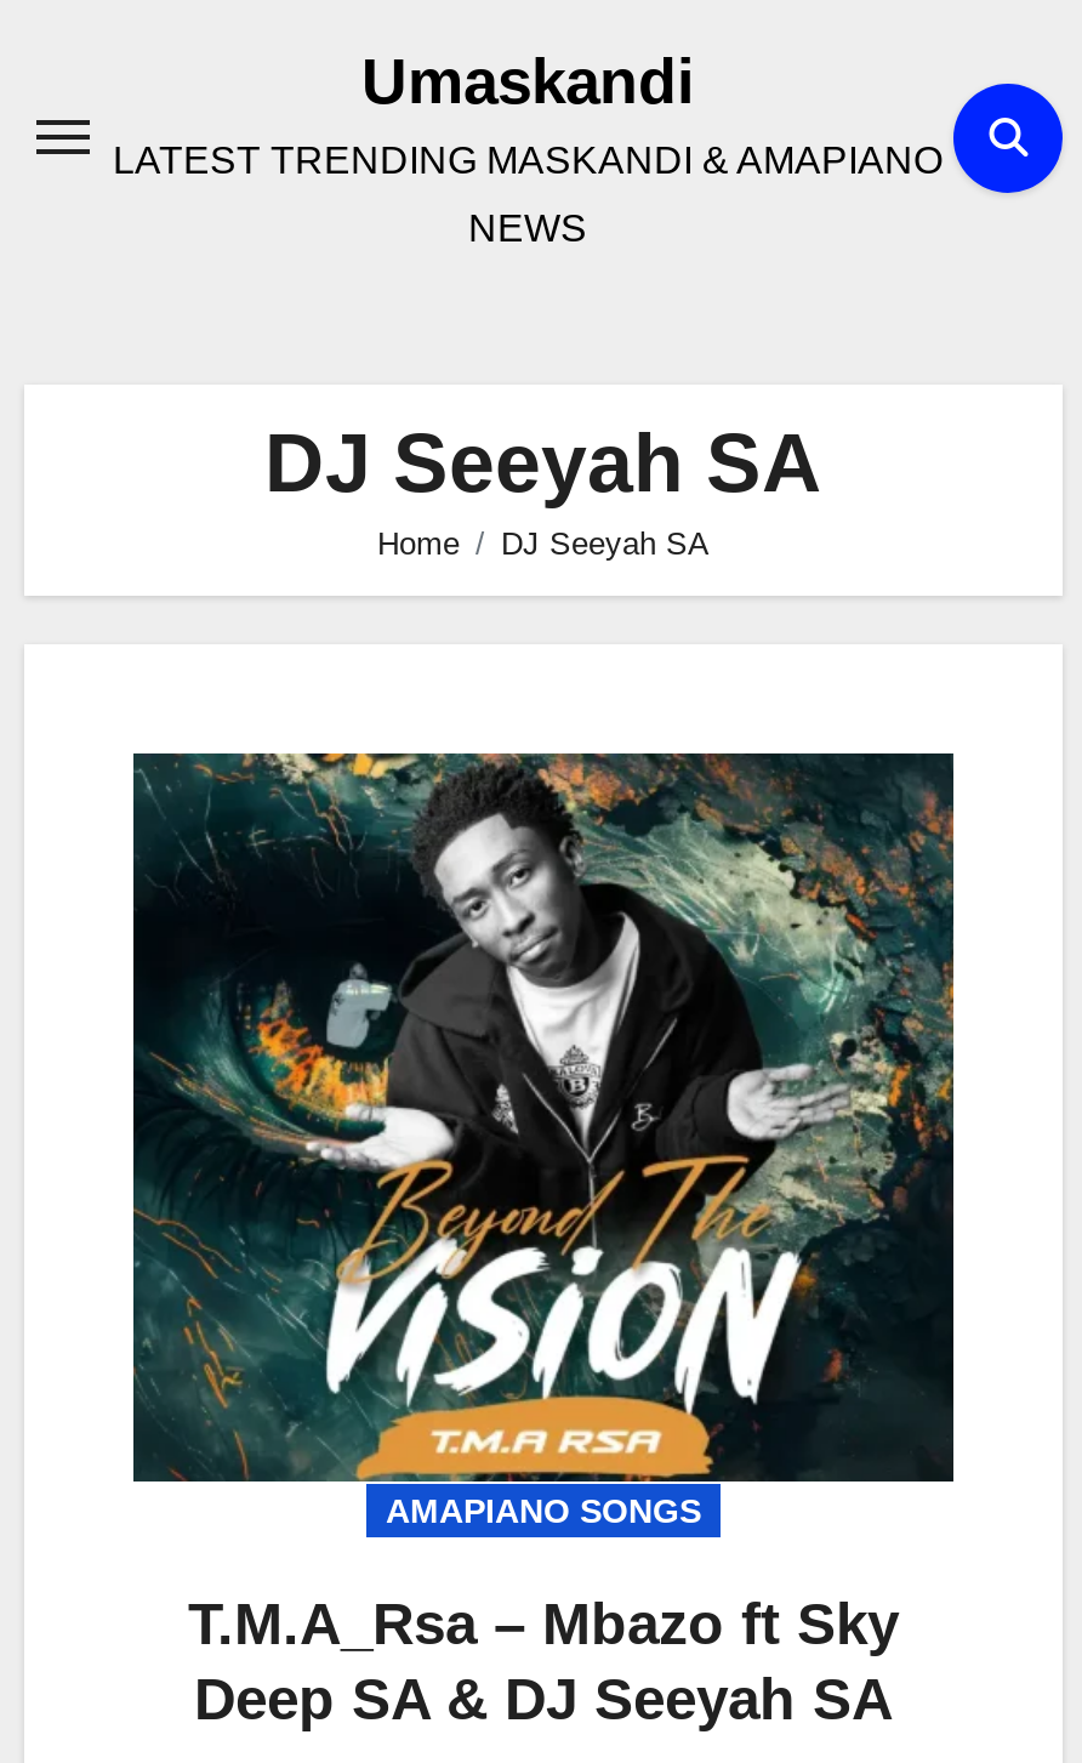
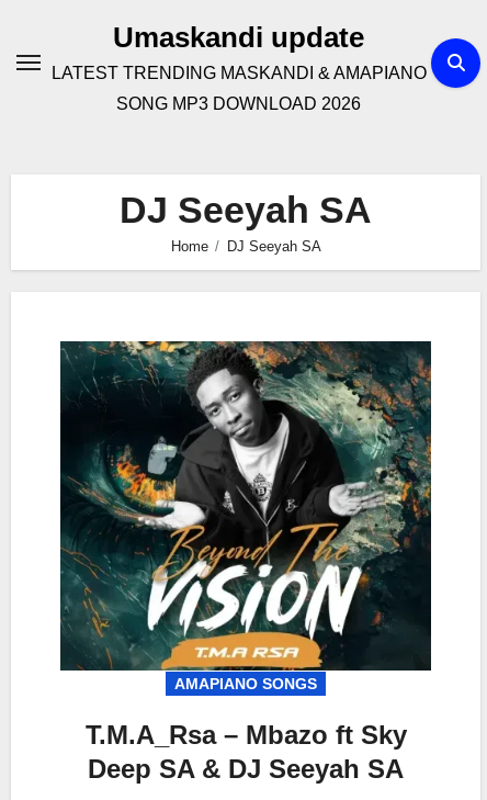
[361,45,694,118] Umaskandi -> [113,21,364,54] Umaskandi update
[468,207,587,249] NEWS -> [116,94,361,113] SONG MP3 DOWNLOAD 2026

